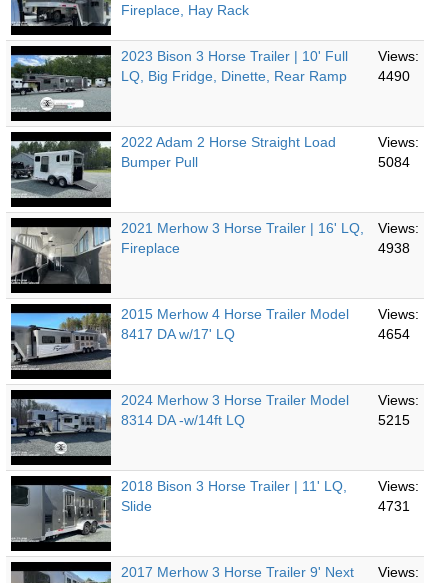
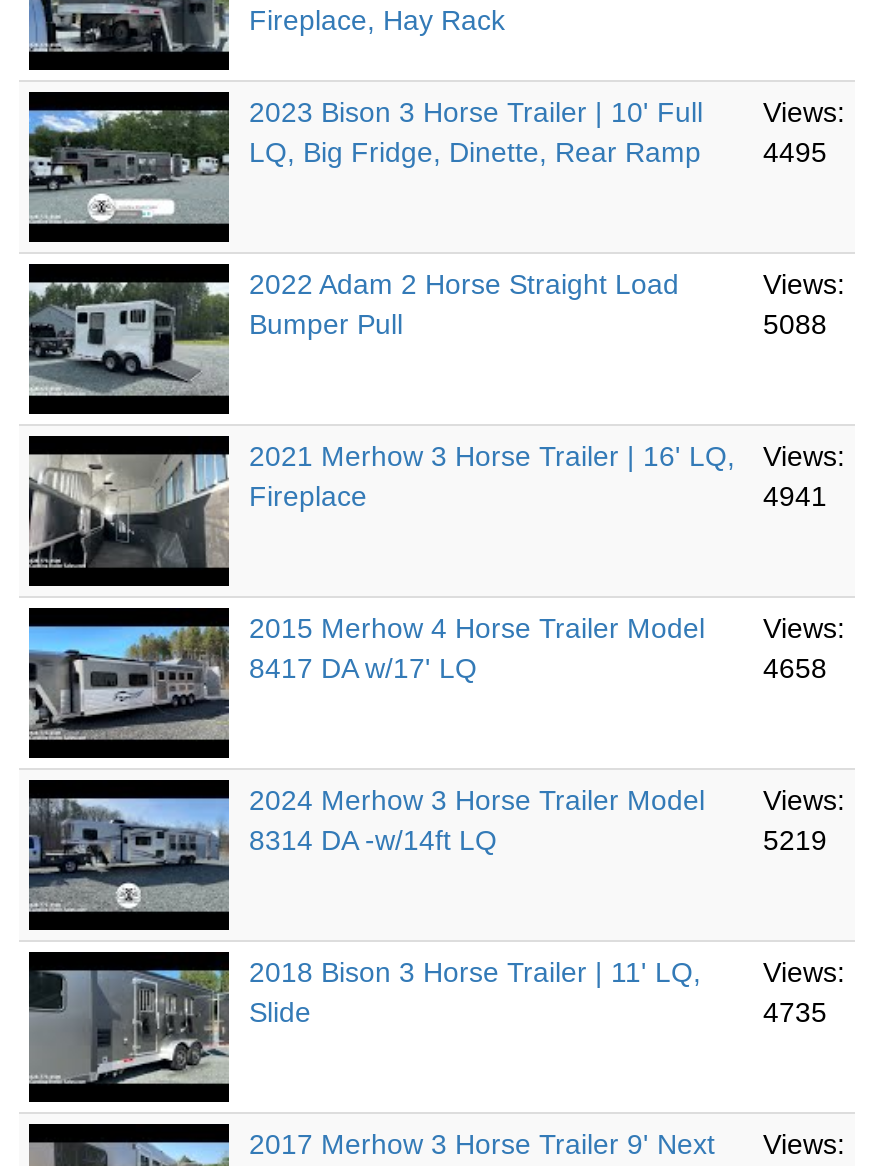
[121,67,410,83] LQ, Big Fridge, Dinette, Rear Ramp 4490 -> [249,135,827,167] LQ, Big Fridge, Dinette, Rear Ramp 4495
[378,153,410,169] 5084 -> [763,307,827,339] 5088
[378,239,410,255] 4938 -> [763,479,827,511] 4941
[378,325,410,341] 4654 -> [763,651,827,683] 4658
[378,411,410,427] 5215 -> [763,823,827,855] 5219
[378,497,410,513] 4731 -> [763,995,827,1027] 4735

